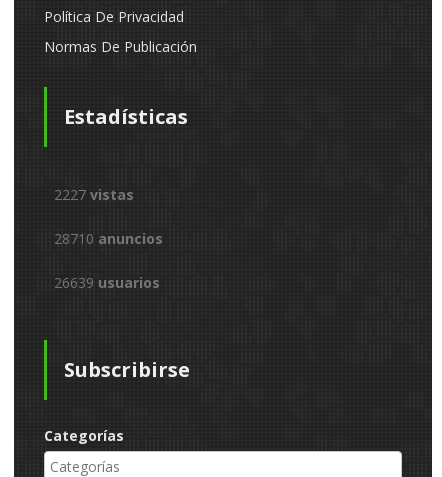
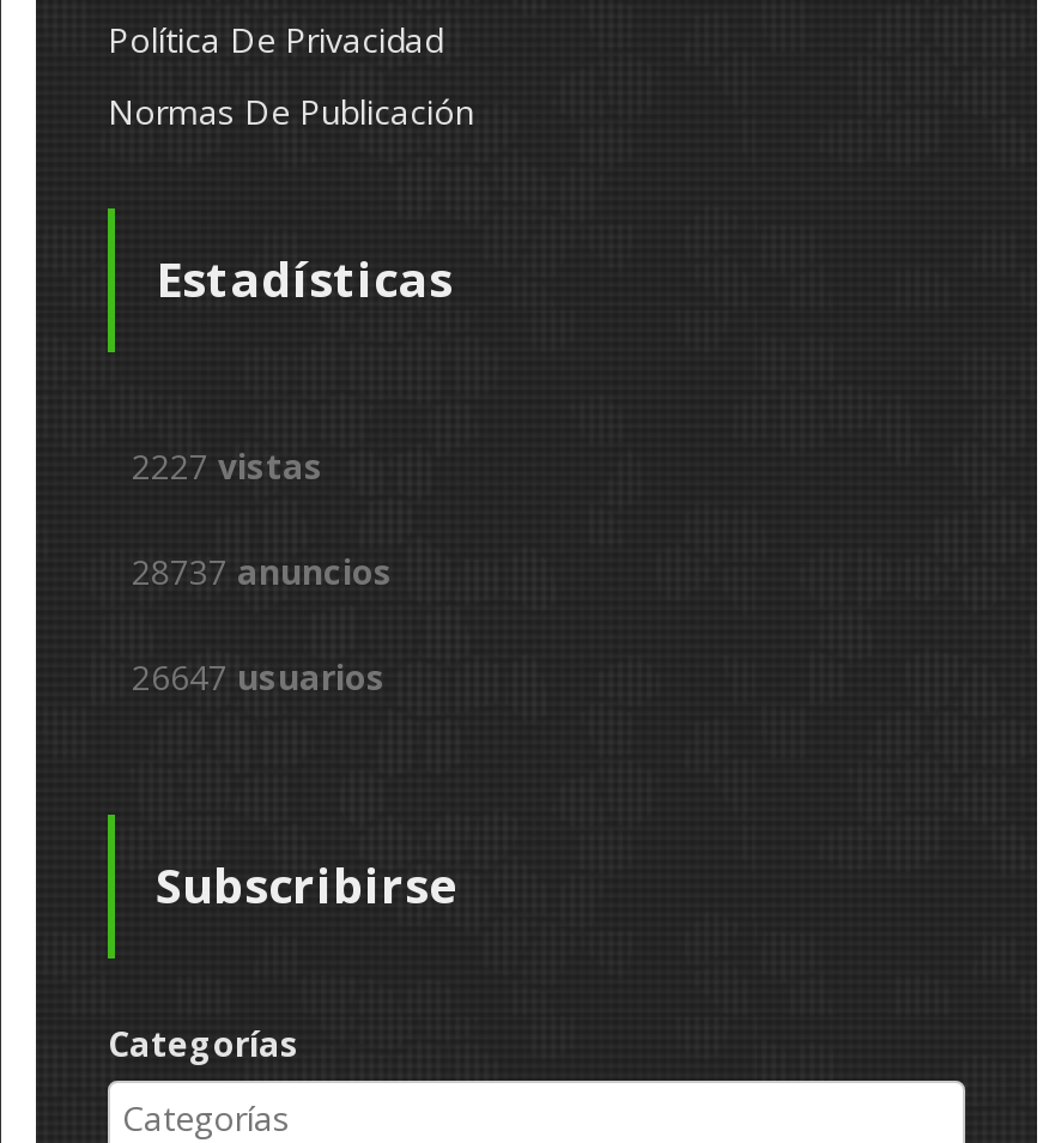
[54,229,163,248] 28710 anuncios -> [132,549,393,594] 28737 anuncios
[54,273,160,292] 26639 usuarios -> [132,654,386,700] 26647 usuarios

